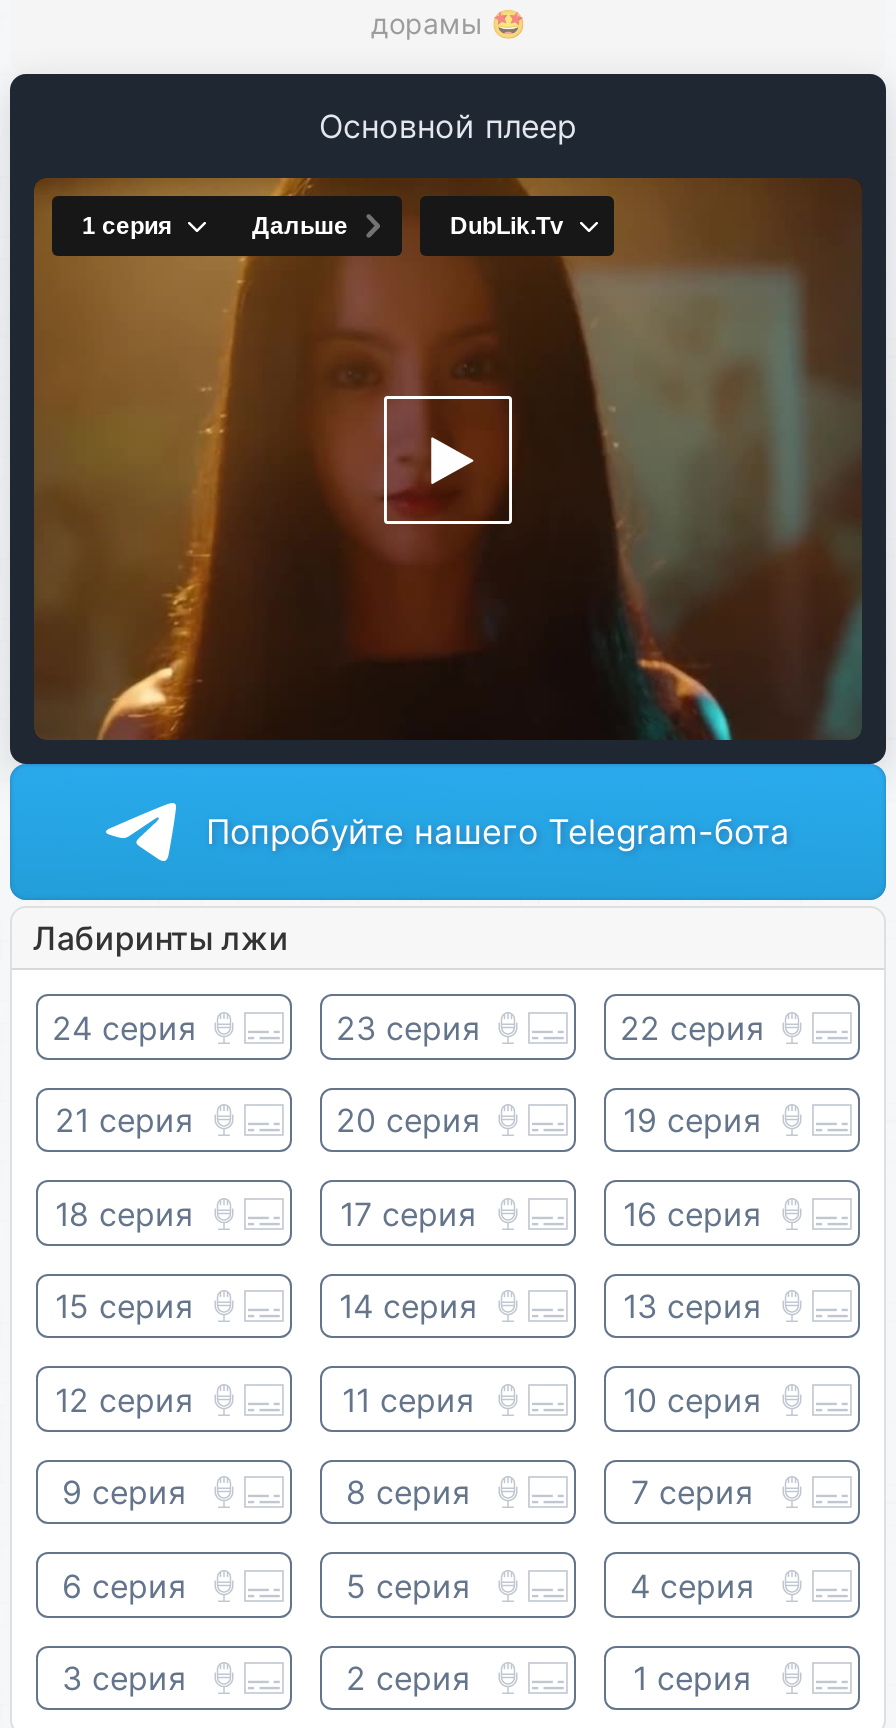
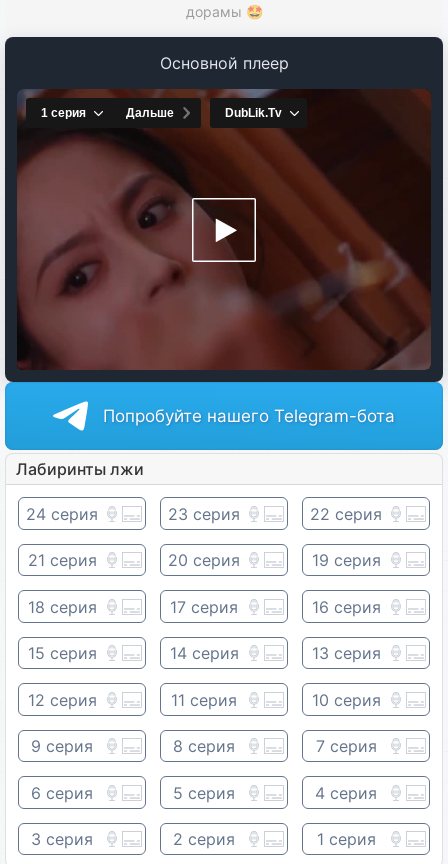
[32,178,862,742] [image] -> [17,89,431,370] [image]

